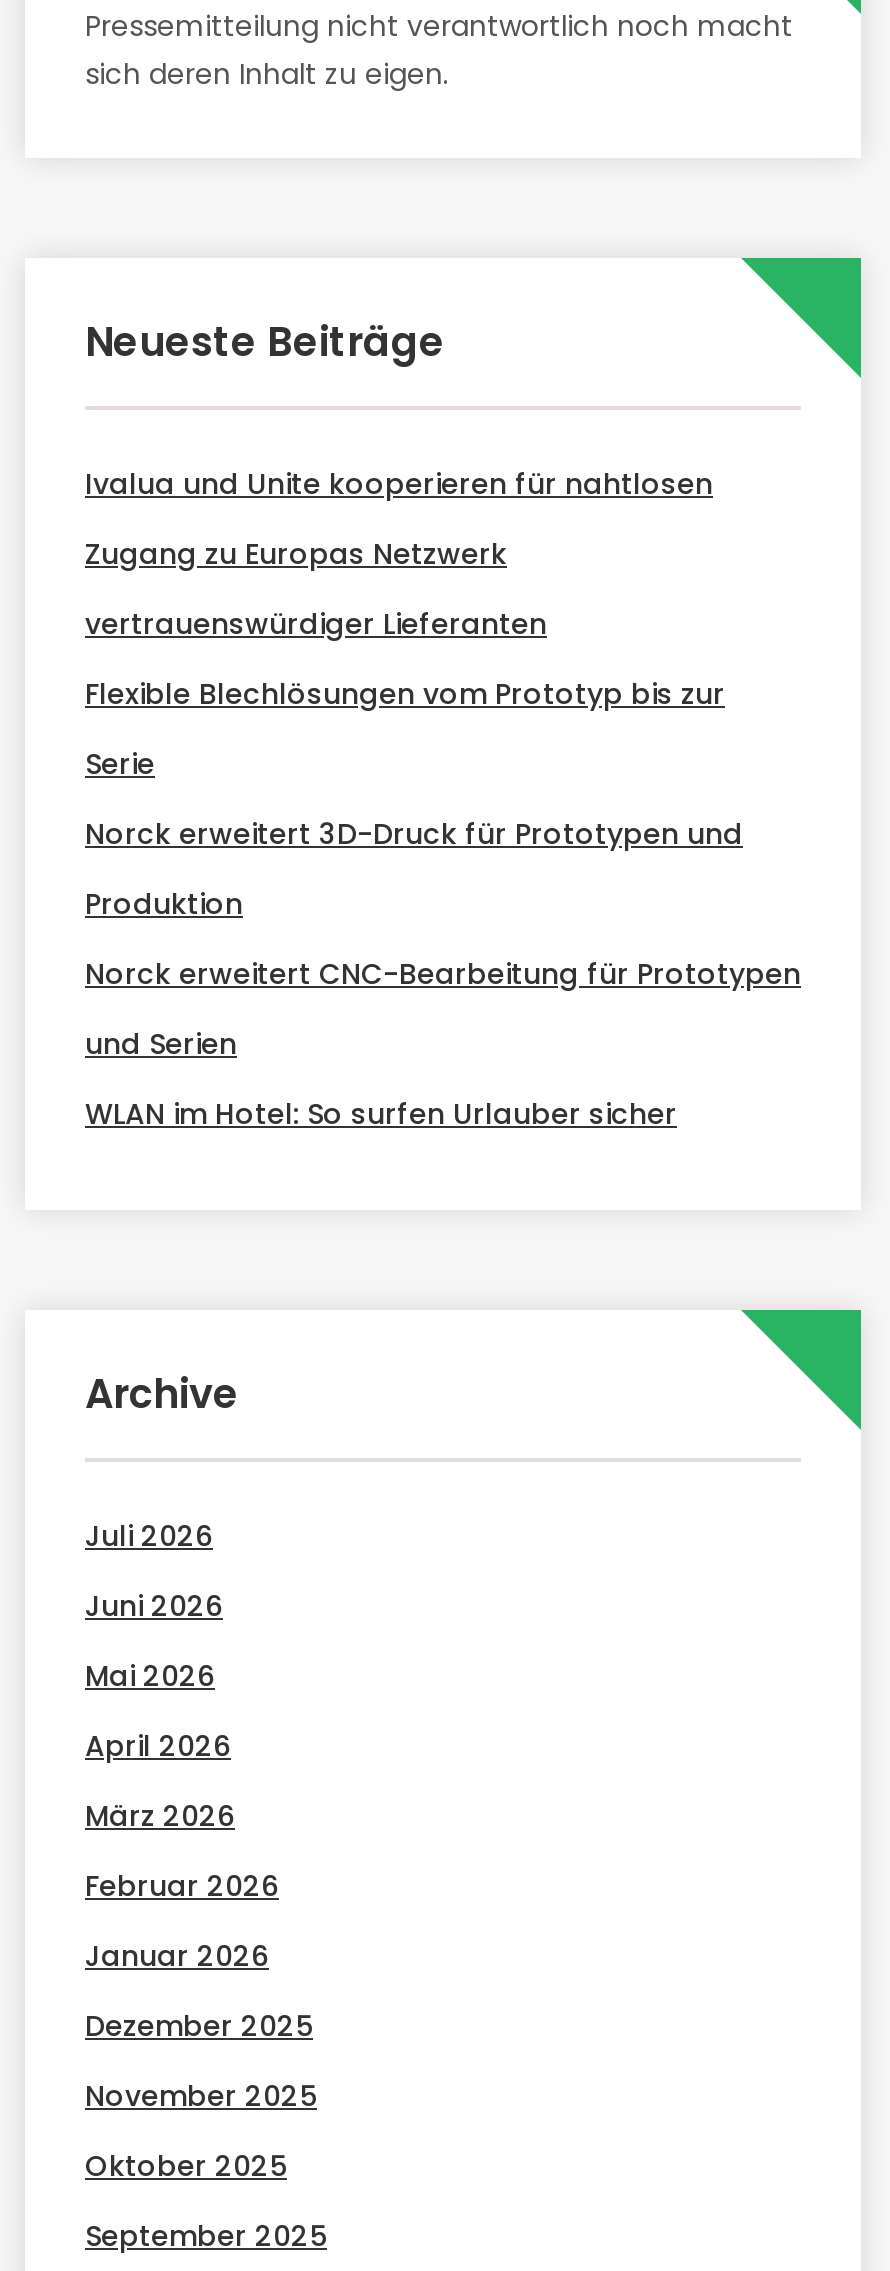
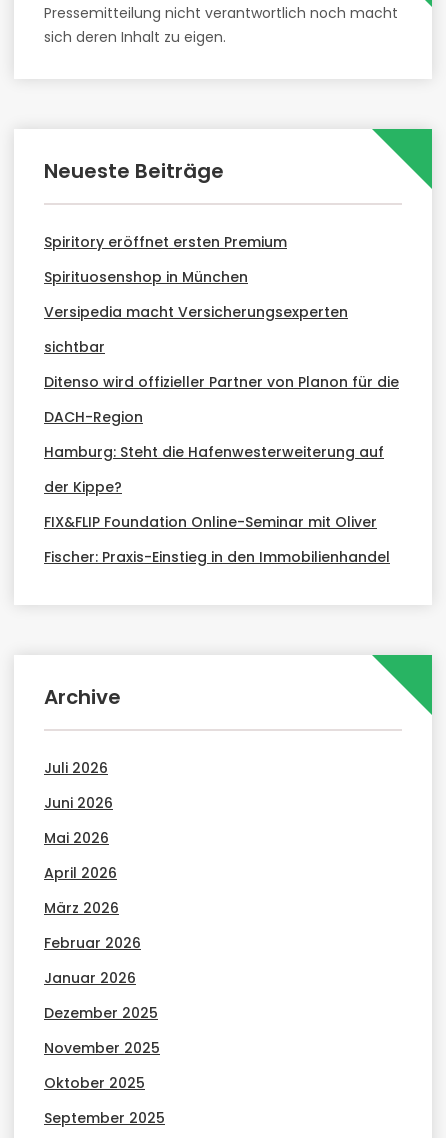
[85,464,713,504] Ivalua und Unite kooperieren für nahtlosen -> [44,232,287,252] Spiritory eröffnet ersten Premium
[85,534,507,574] Zugang zu Europas Netzwerk -> [44,267,248,287] Spirituosenshop in München
[85,604,547,644] vertrauenswürdiger Lieferanten -> [44,302,348,322] Versipedia macht Versicherungsexperten
[85,674,725,714] Flexible Blechlösungen vom Prototyp bis zur -> [44,337,105,357] sichtbar
[85,744,155,784] Serie -> [44,372,399,392] Ditenso wird offizieller Partner von Planon für die
[85,814,743,854] Norck erweitert 3D-Druck für Prototypen und -> [44,407,143,427] DACH-Region
[85,884,243,924] Produktion -> [44,442,384,462] Hamburg: Steht die Hafenwesterweiterung auf
[85,954,801,994] Norck erweitert CNC-Bearbeitung für Prototypen -> [44,477,122,497] der Kippe?
[85,1024,237,1064] und Serien -> [44,512,377,532] FIX&FLIP Foundation Online-Seminar mit Oliver
[85,1094,677,1134] WLAN im Hotel: So surfen Urlauber sicher -> [44,547,390,567] Fischer: Praxis-Einstieg in den Immobilienhandel

